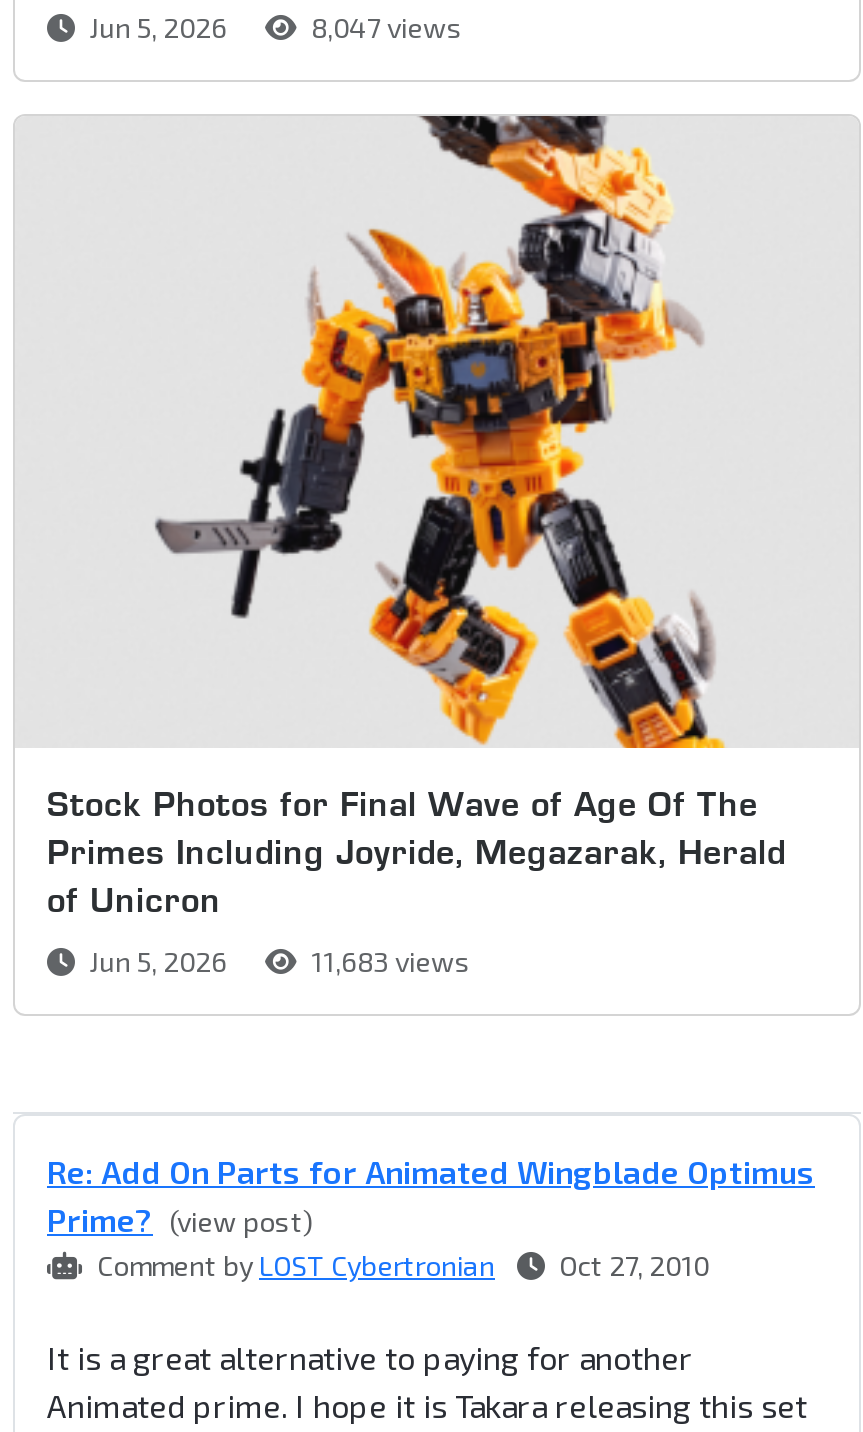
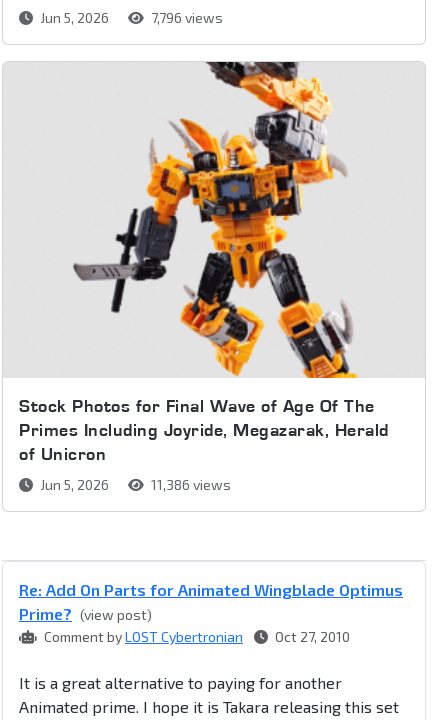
[305,9,463,43] 8,047 views -> [148,9,223,26] 7,796 views
[305,944,471,978] 11,683 views -> [148,476,231,493] 11,386 views

